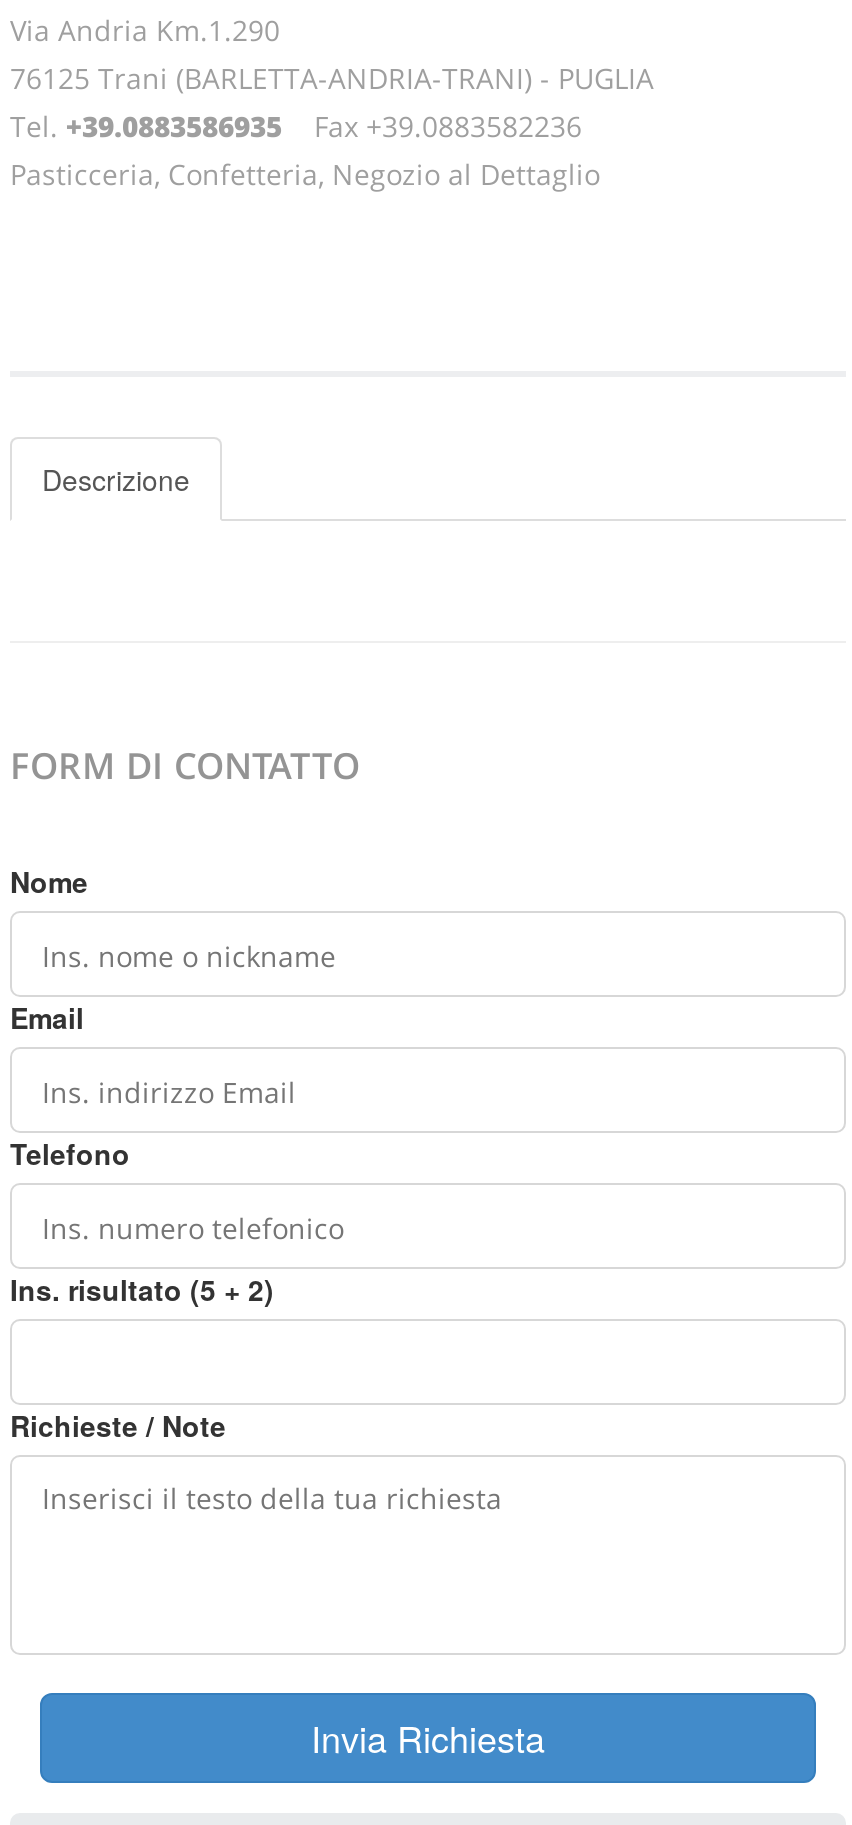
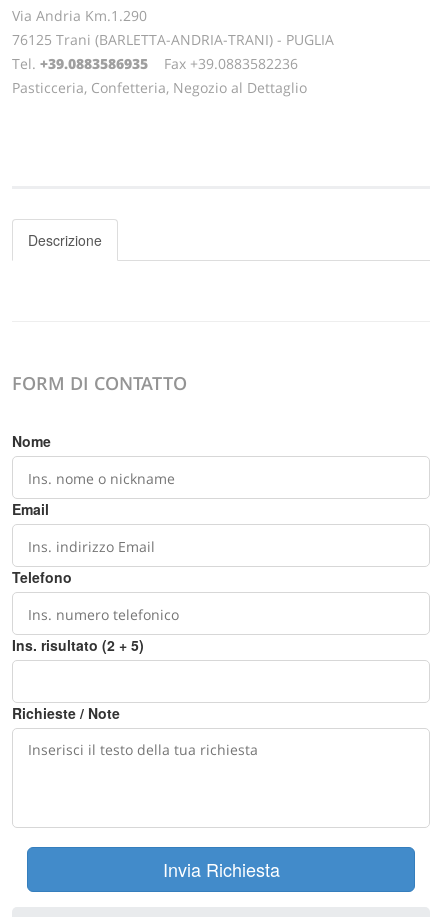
[10,1269,274,1309] Ins. risultato (5 + 2) -> [12,635,144,655] Ins. risultato (2 + 5)

